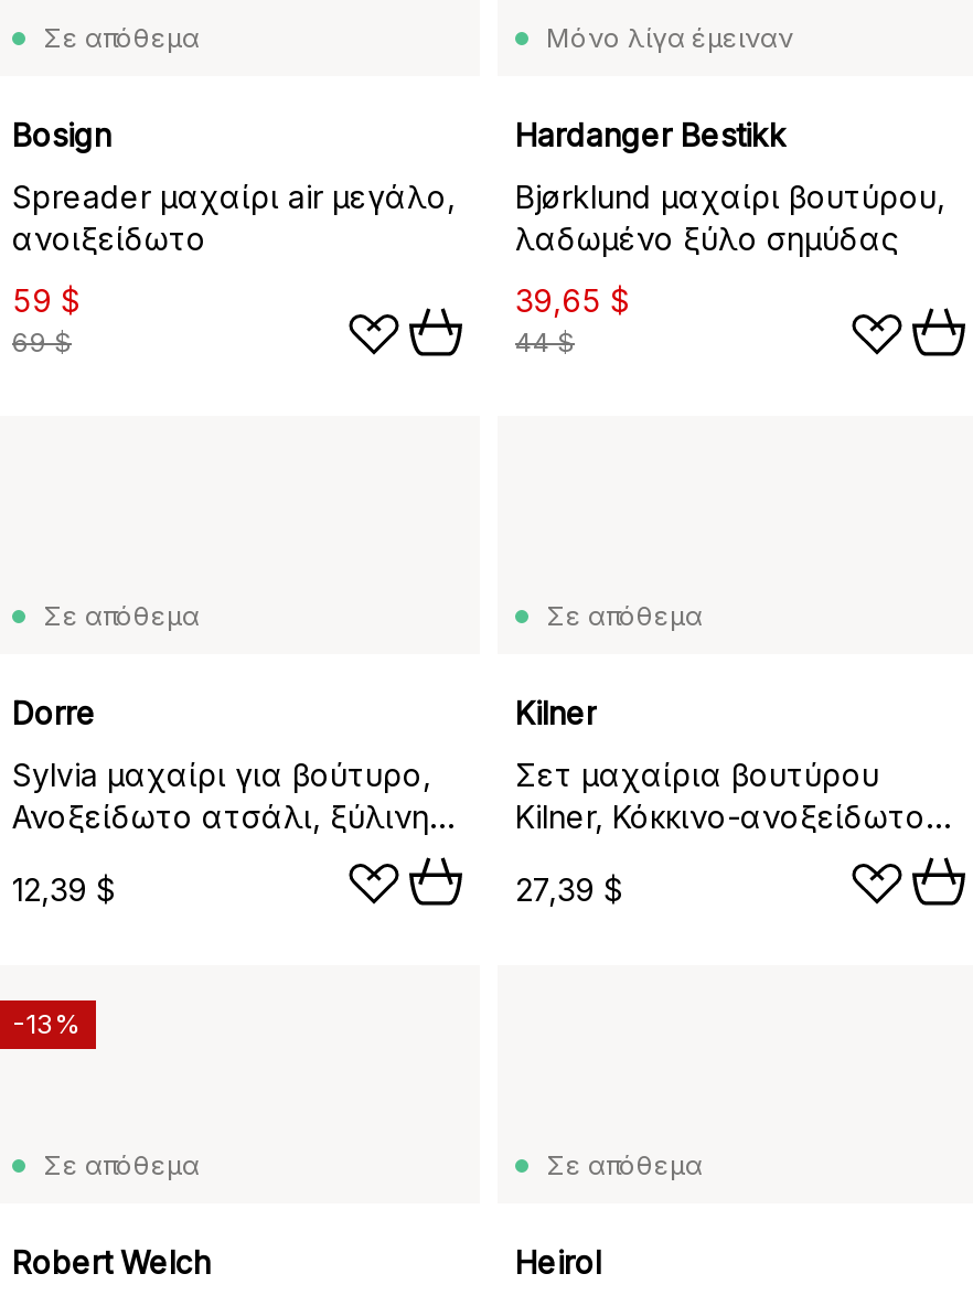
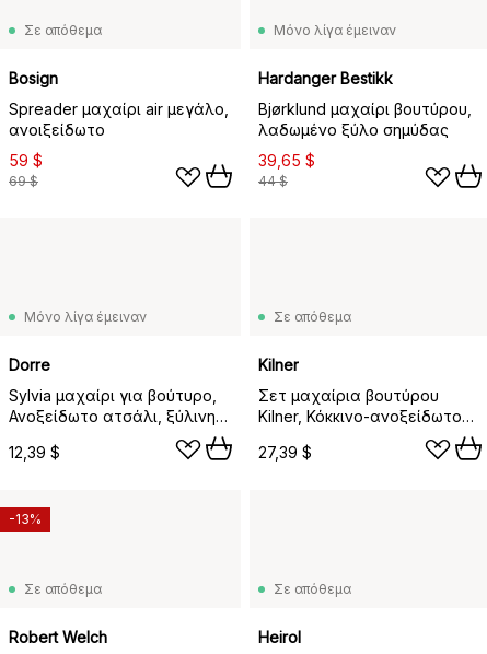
[43,599,200,632] Σε απόθεμα -> [24,308,147,325] Μόνο λίγα έμειναν

